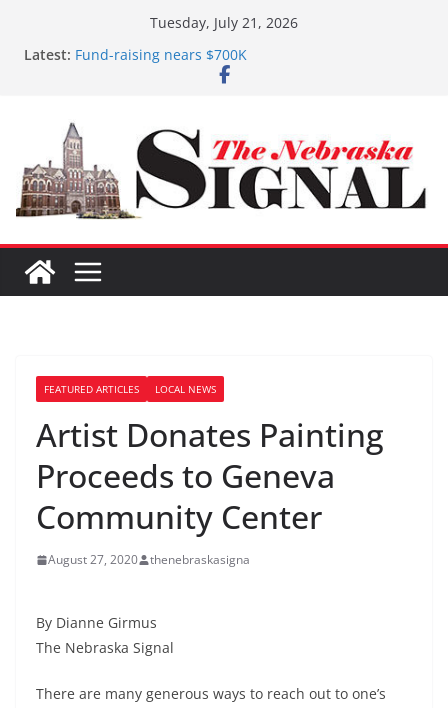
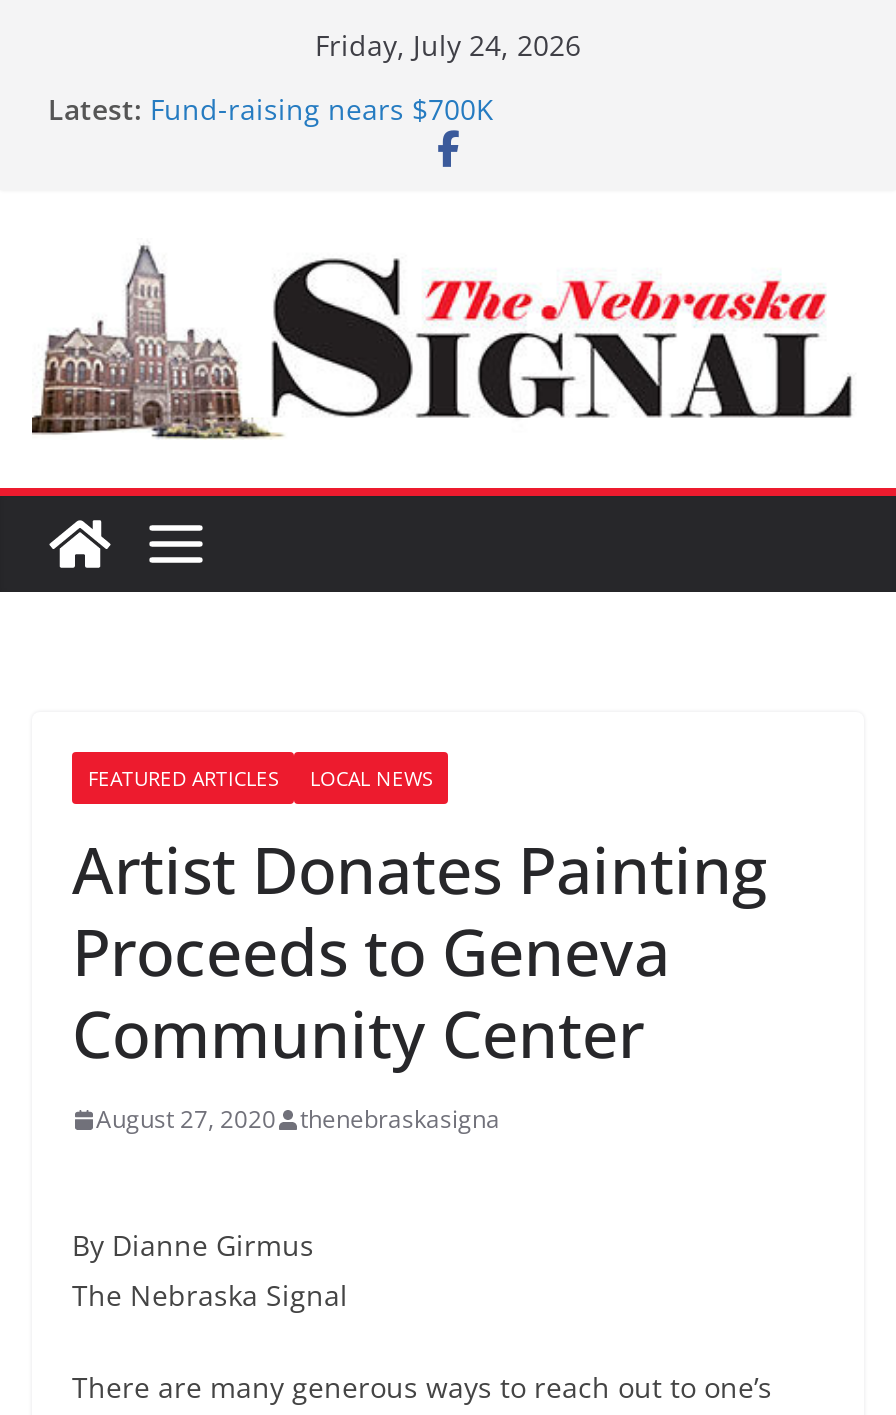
[150,13,298,32] Tuesday, July 21, 2026 -> [315,26,581,64] Friday, July 24, 2026

